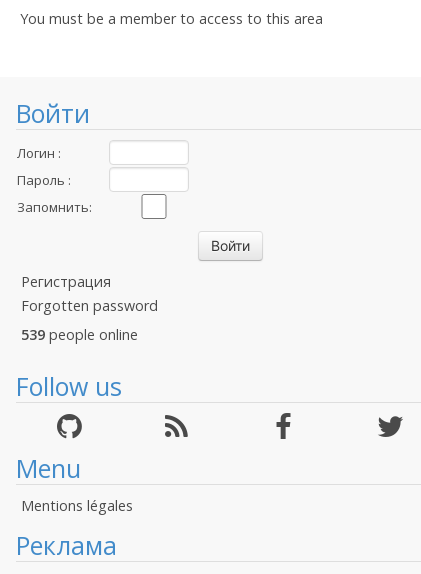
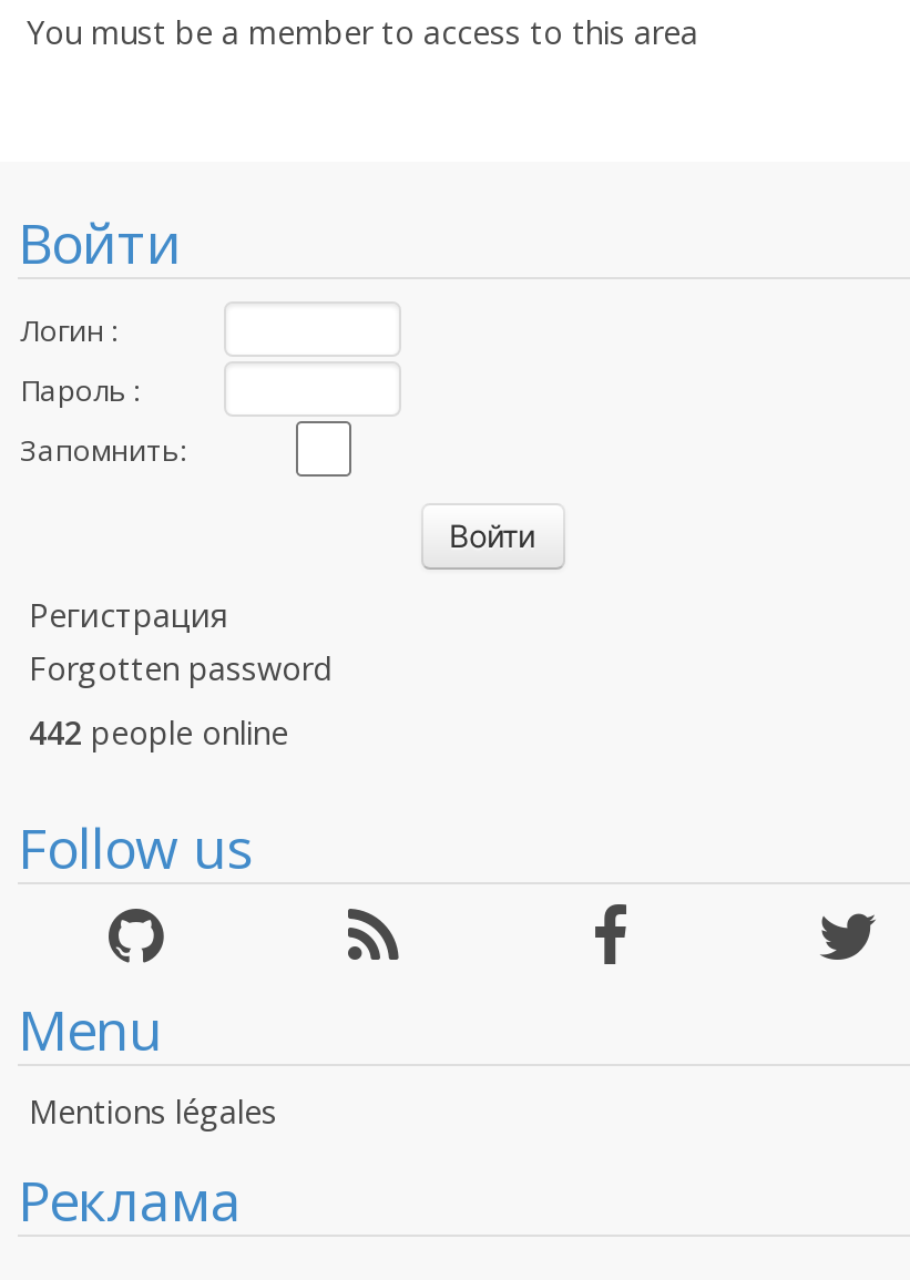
[21,325,138,344] 539 people online -> [29,711,288,754] 442 people online

